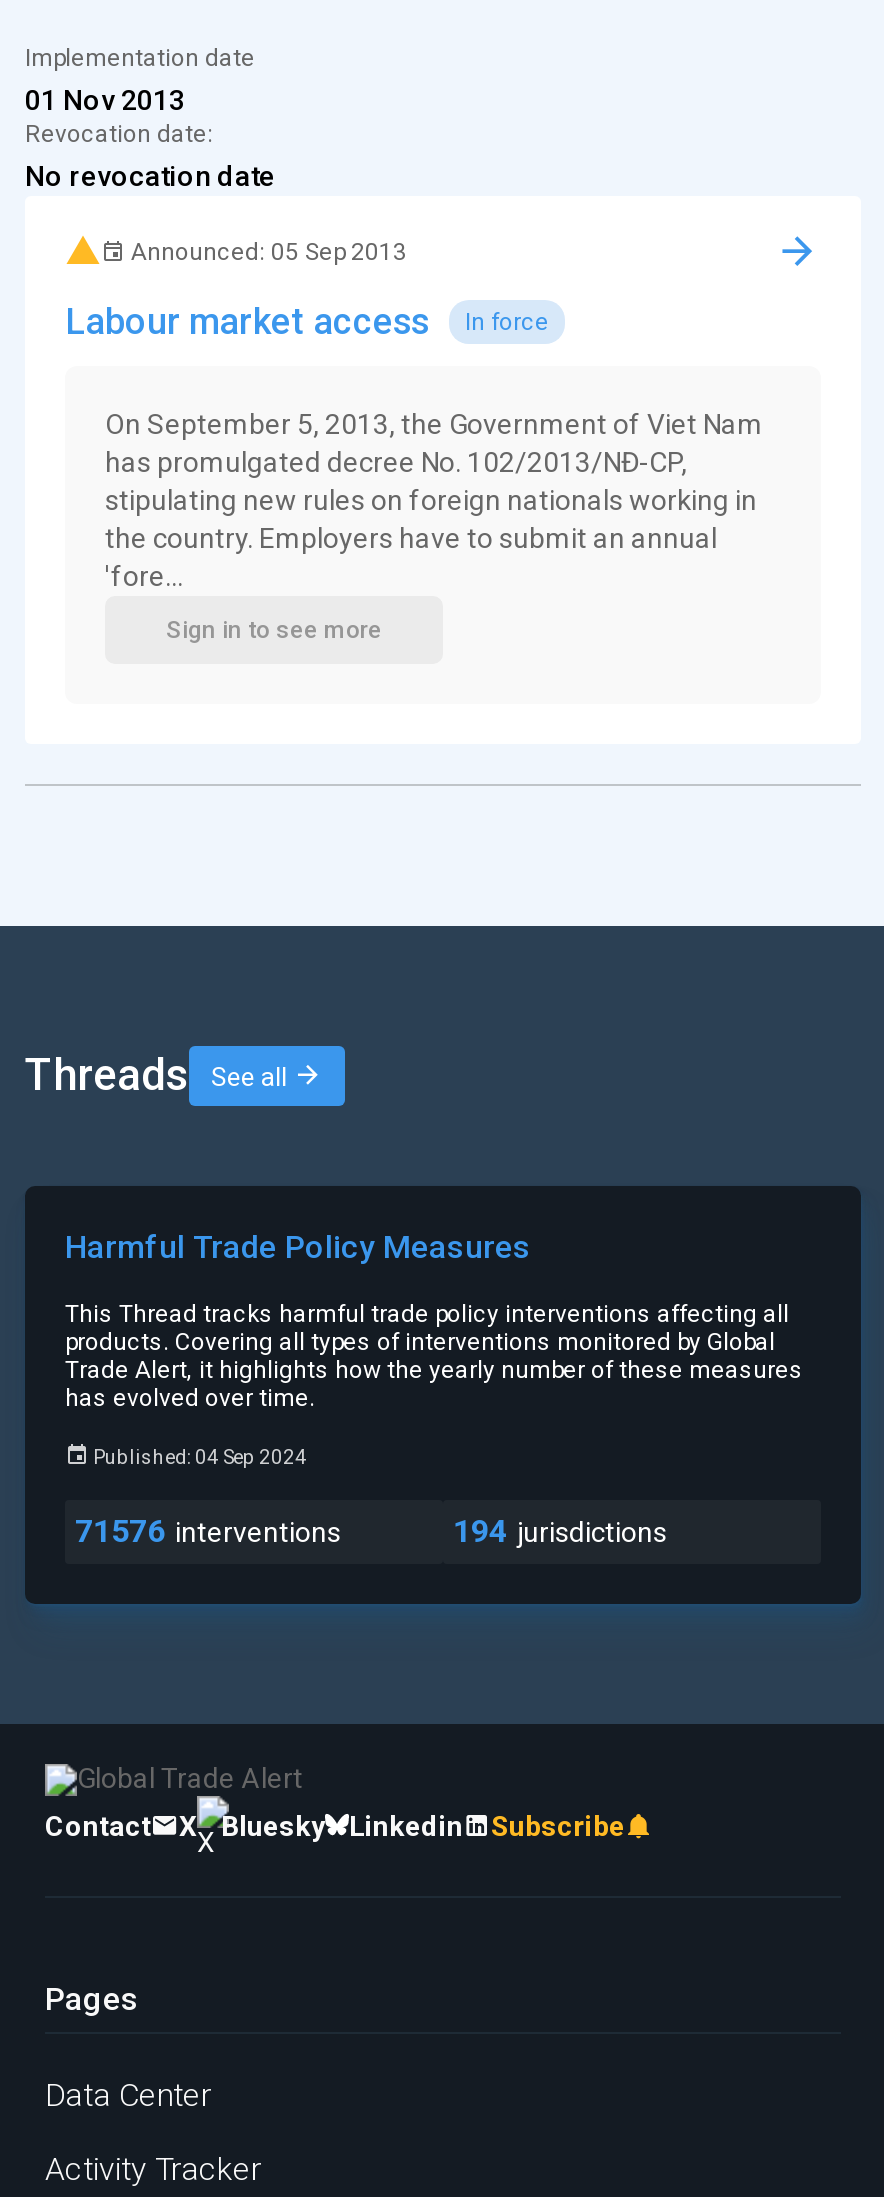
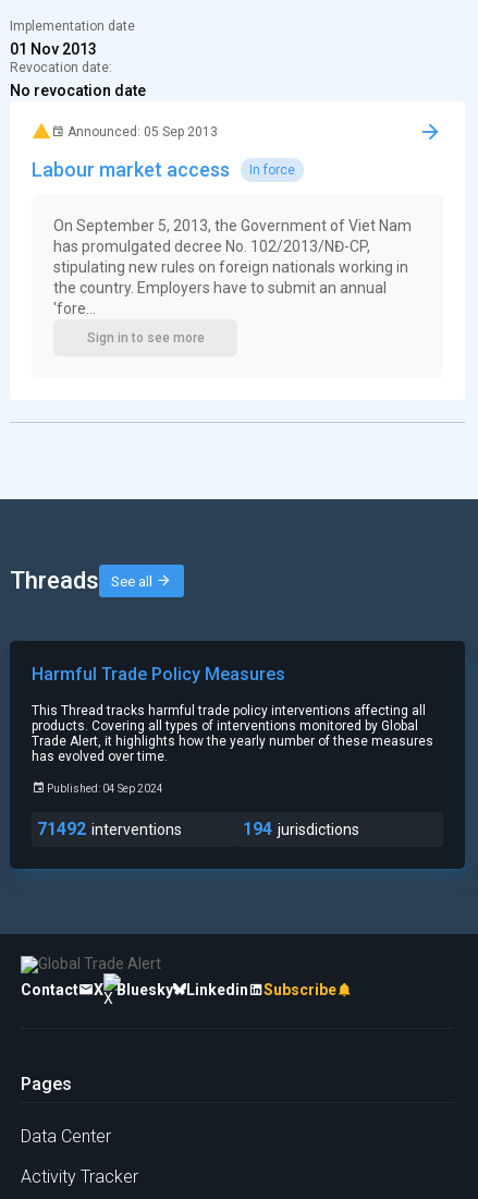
[75,1512,341,1550] 71576 interventions -> [37,819,182,839] 71492 interventions

